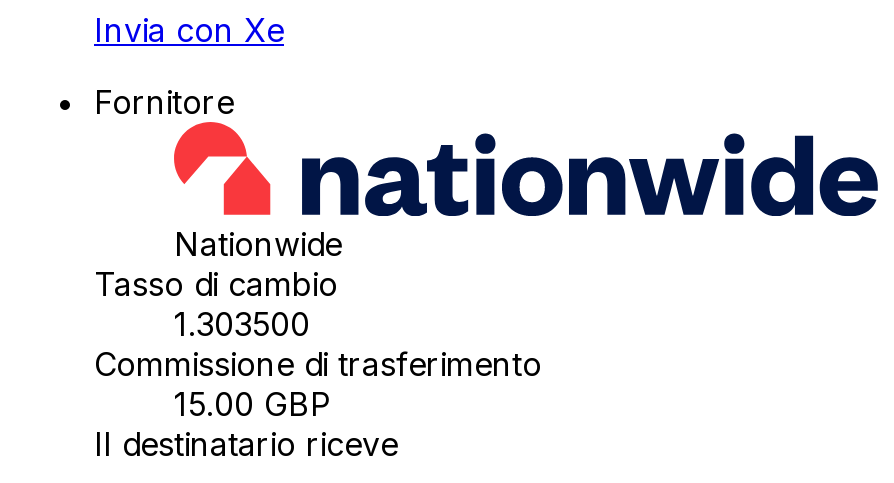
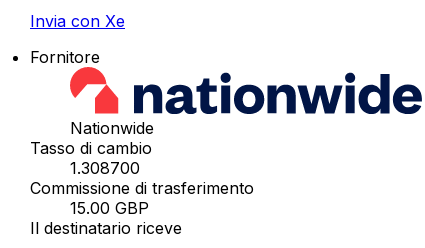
[174,304,310,344] 1.303500 -> [70,158,140,178] 1.308700

